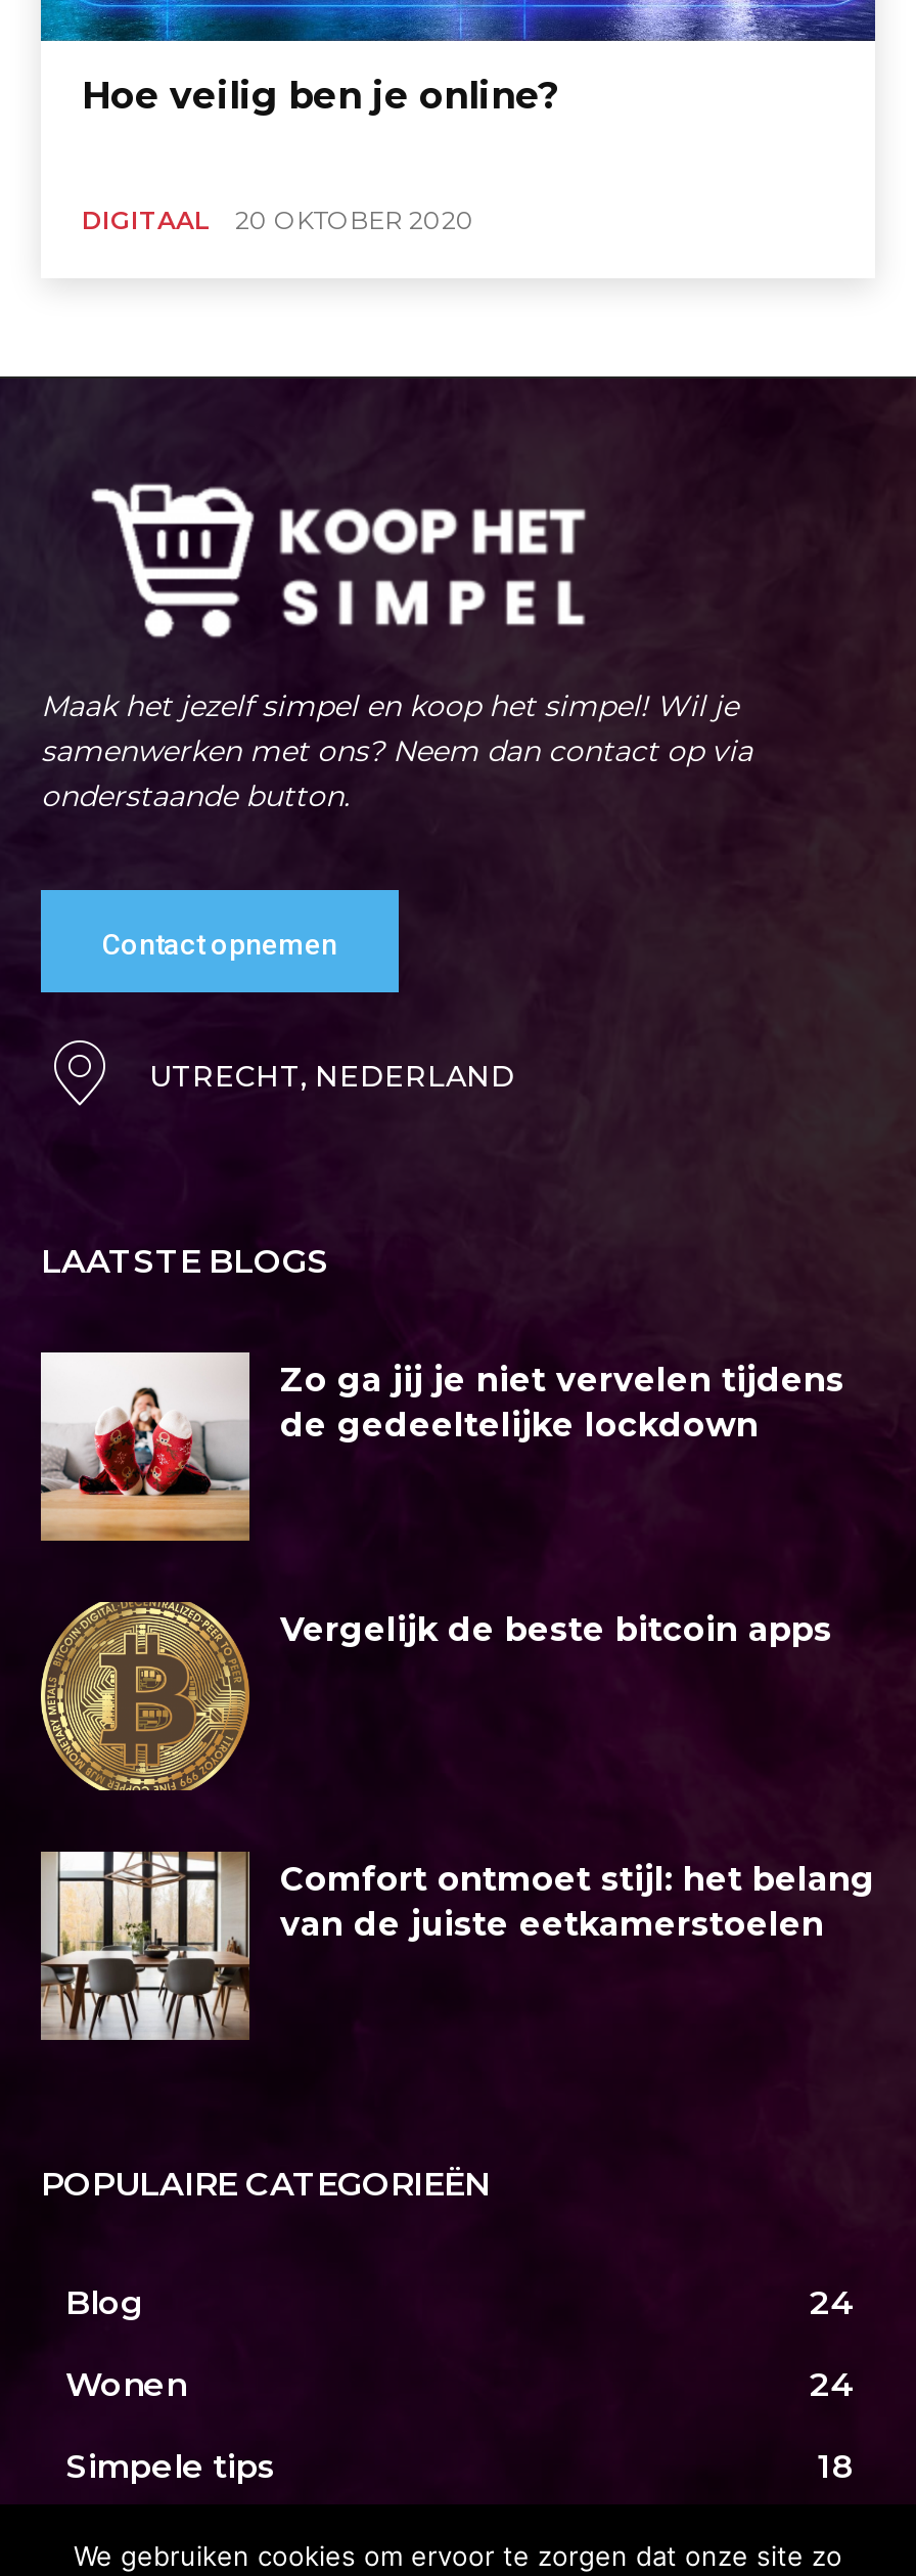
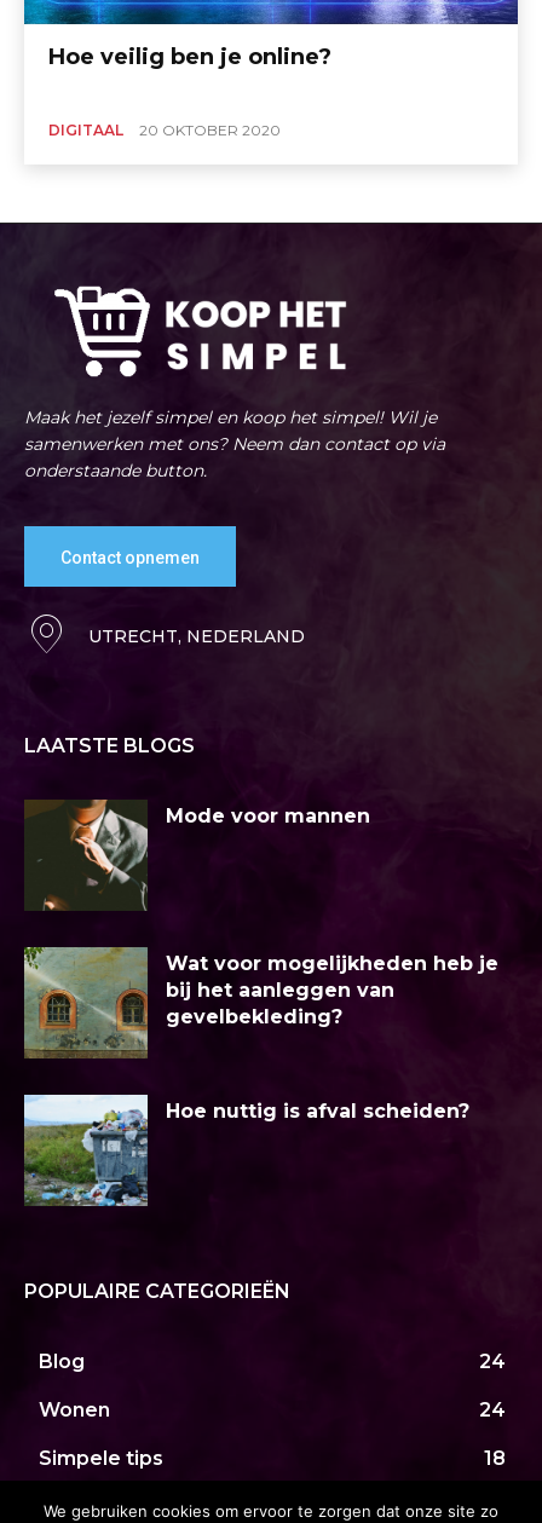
[39,1350,844,1543] [image] | Zo ga jij je niet vervelen tijdens | de gedeeltelijke lockdown -> [24,798,370,911] [image] | Mode voor mannen
[41,1602,832,1790] [image] | Vergelijk de beste bitcoin apps -> [23,946,498,1060] [image] | Wat voor mogelijkheden heb je | bij het aanleggen van | gevelbekleding?
[39,1850,875,2042] [image] | Comfort ontmoet stijl: het belang | van de juiste eetkamerstoelen -> [24,1094,469,1207] [image] | Hoe nuttig is afval scheiden?

